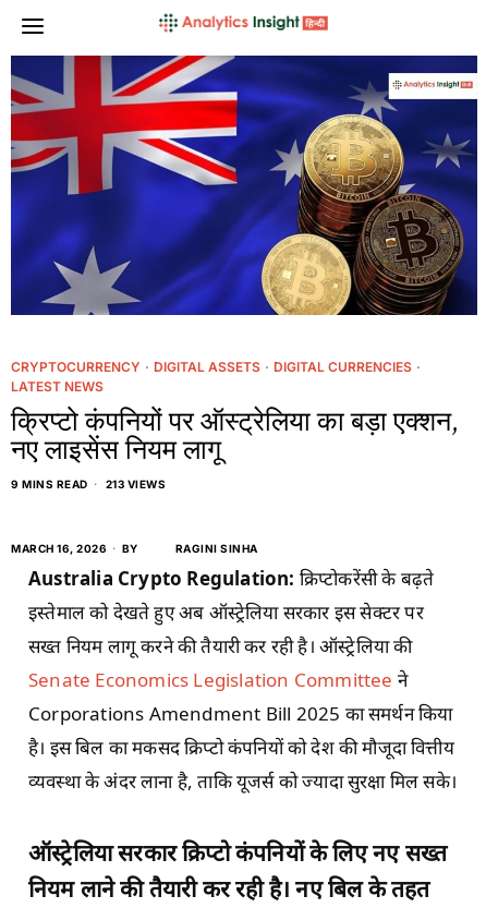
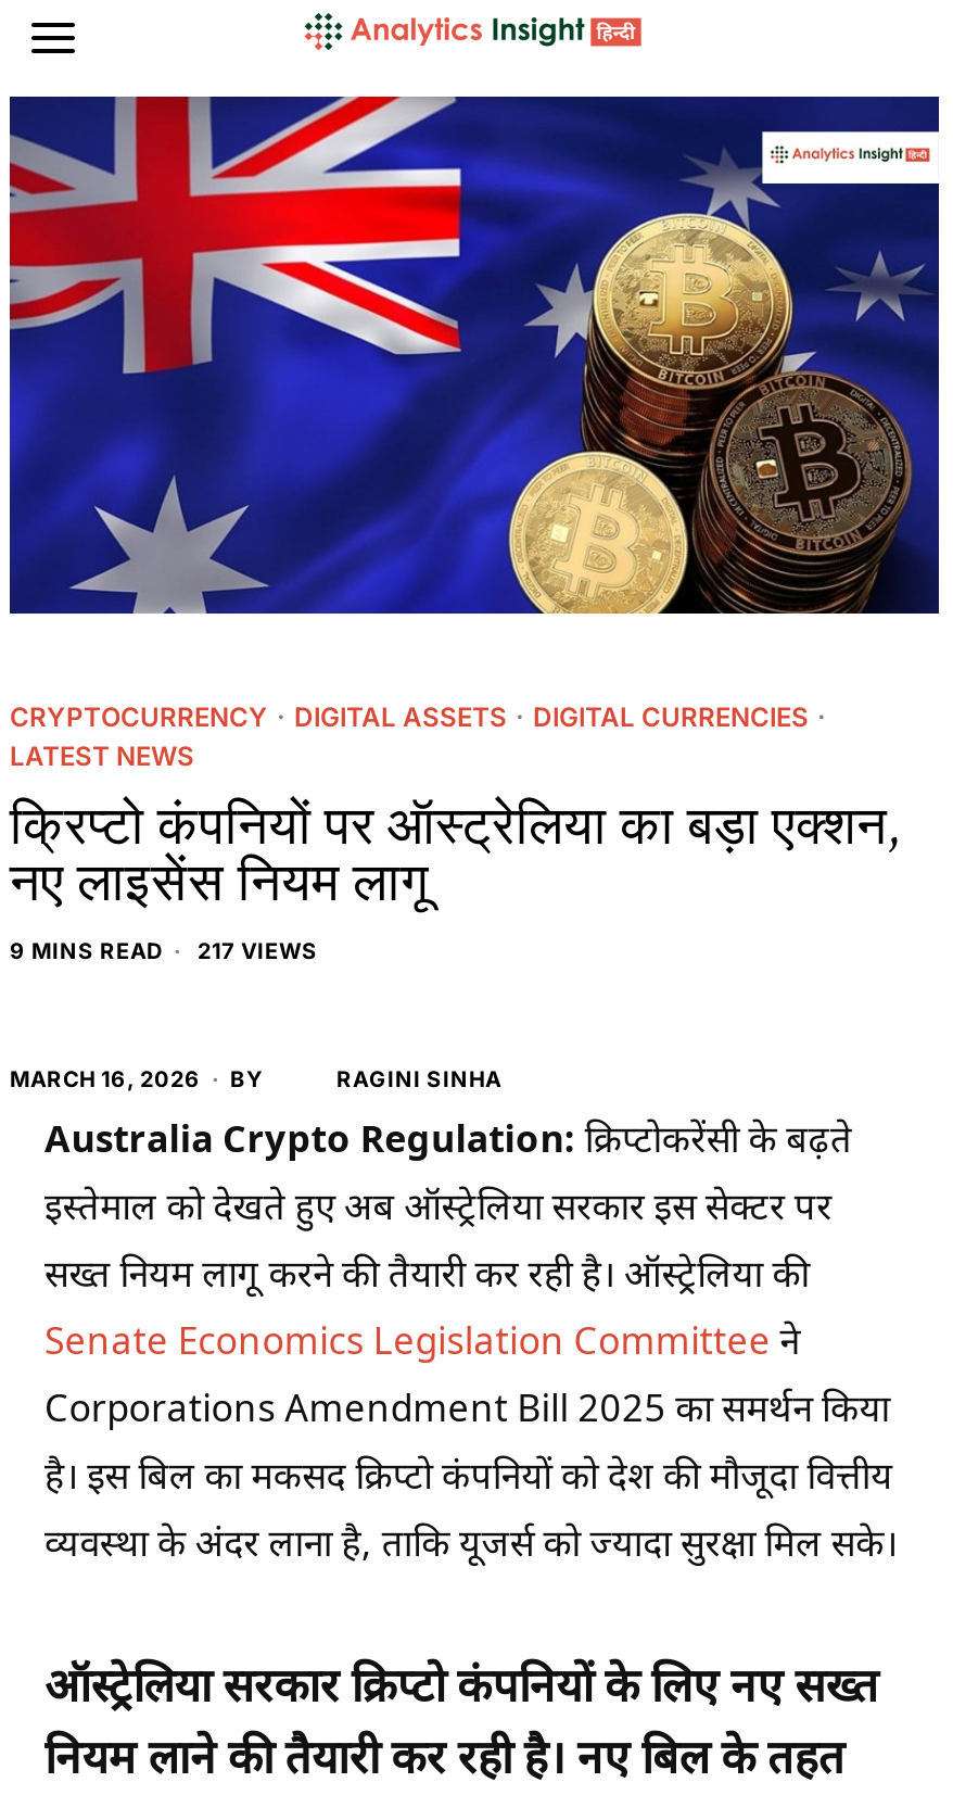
[11,477,166,491] 9 MINS READ 213 VIEWS -> [10,937,318,963] 9 MINS READ 217 VIEWS

